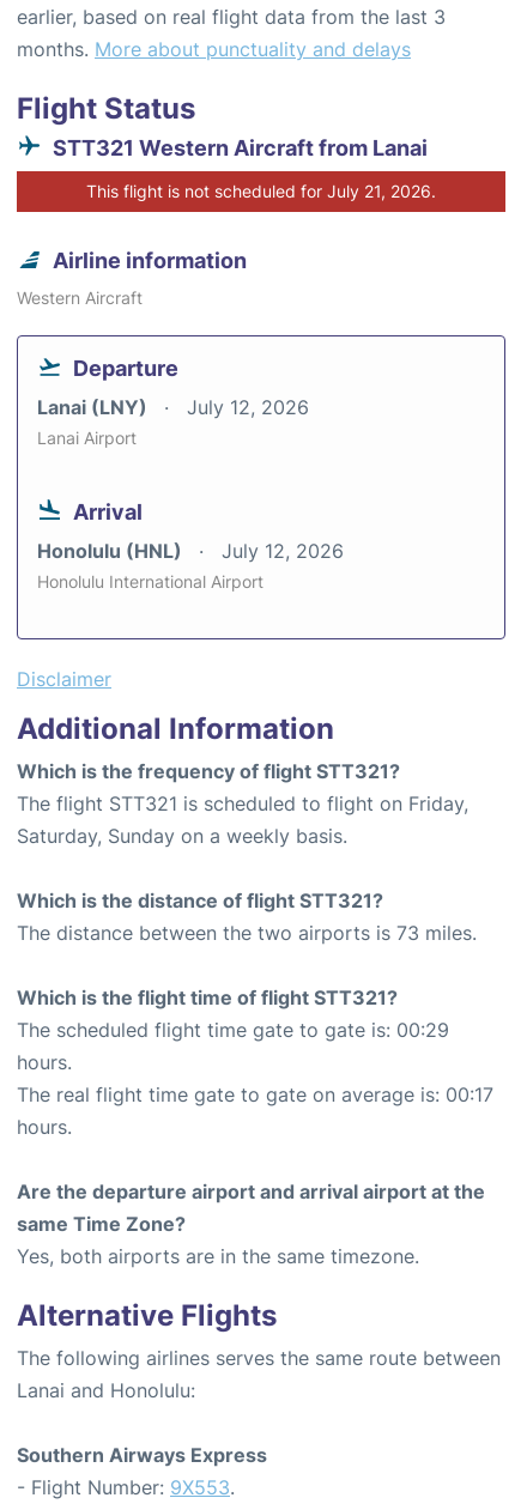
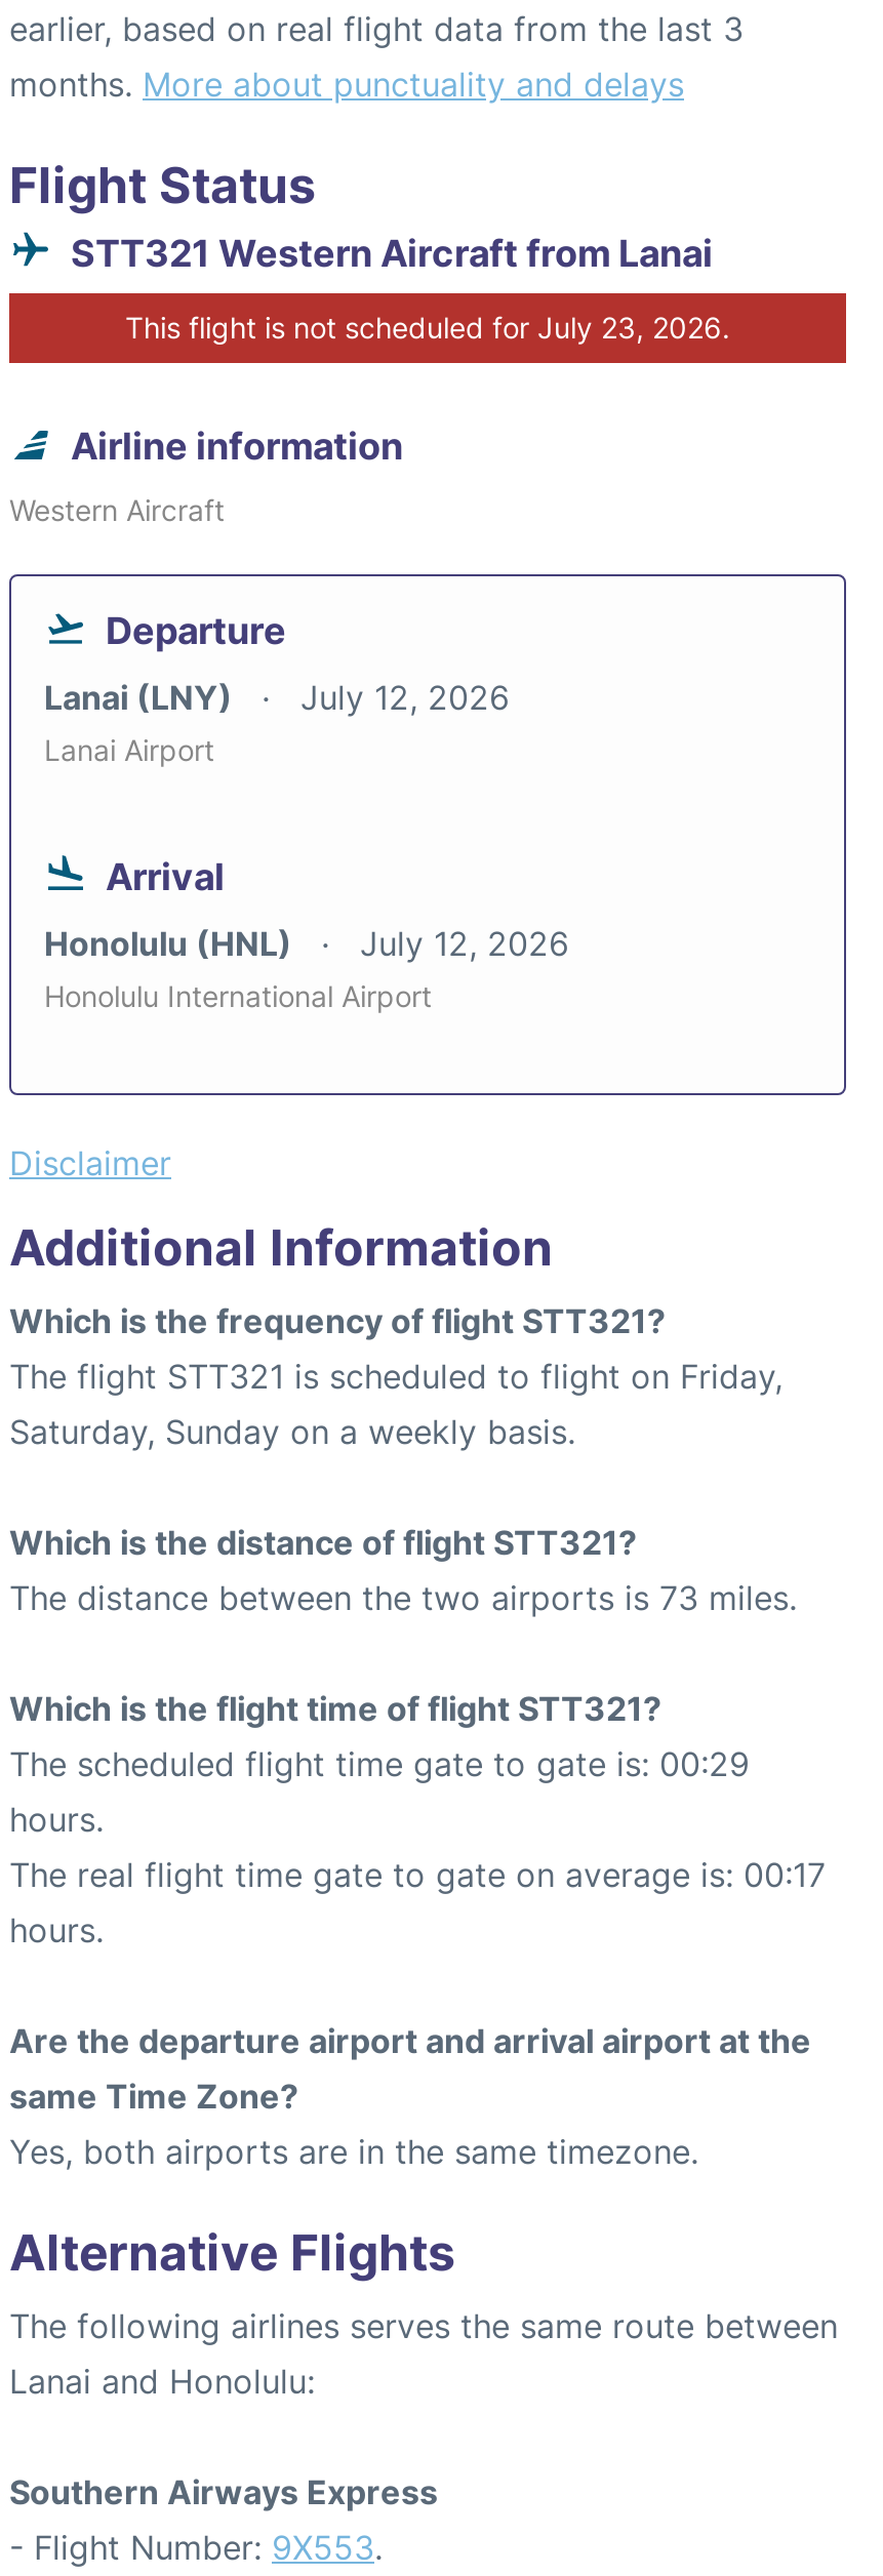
[86,181,436,201] This flight is not scheduled for July 21, 2026. -> [125,310,730,345] This flight is not scheduled for July 23, 2026.

